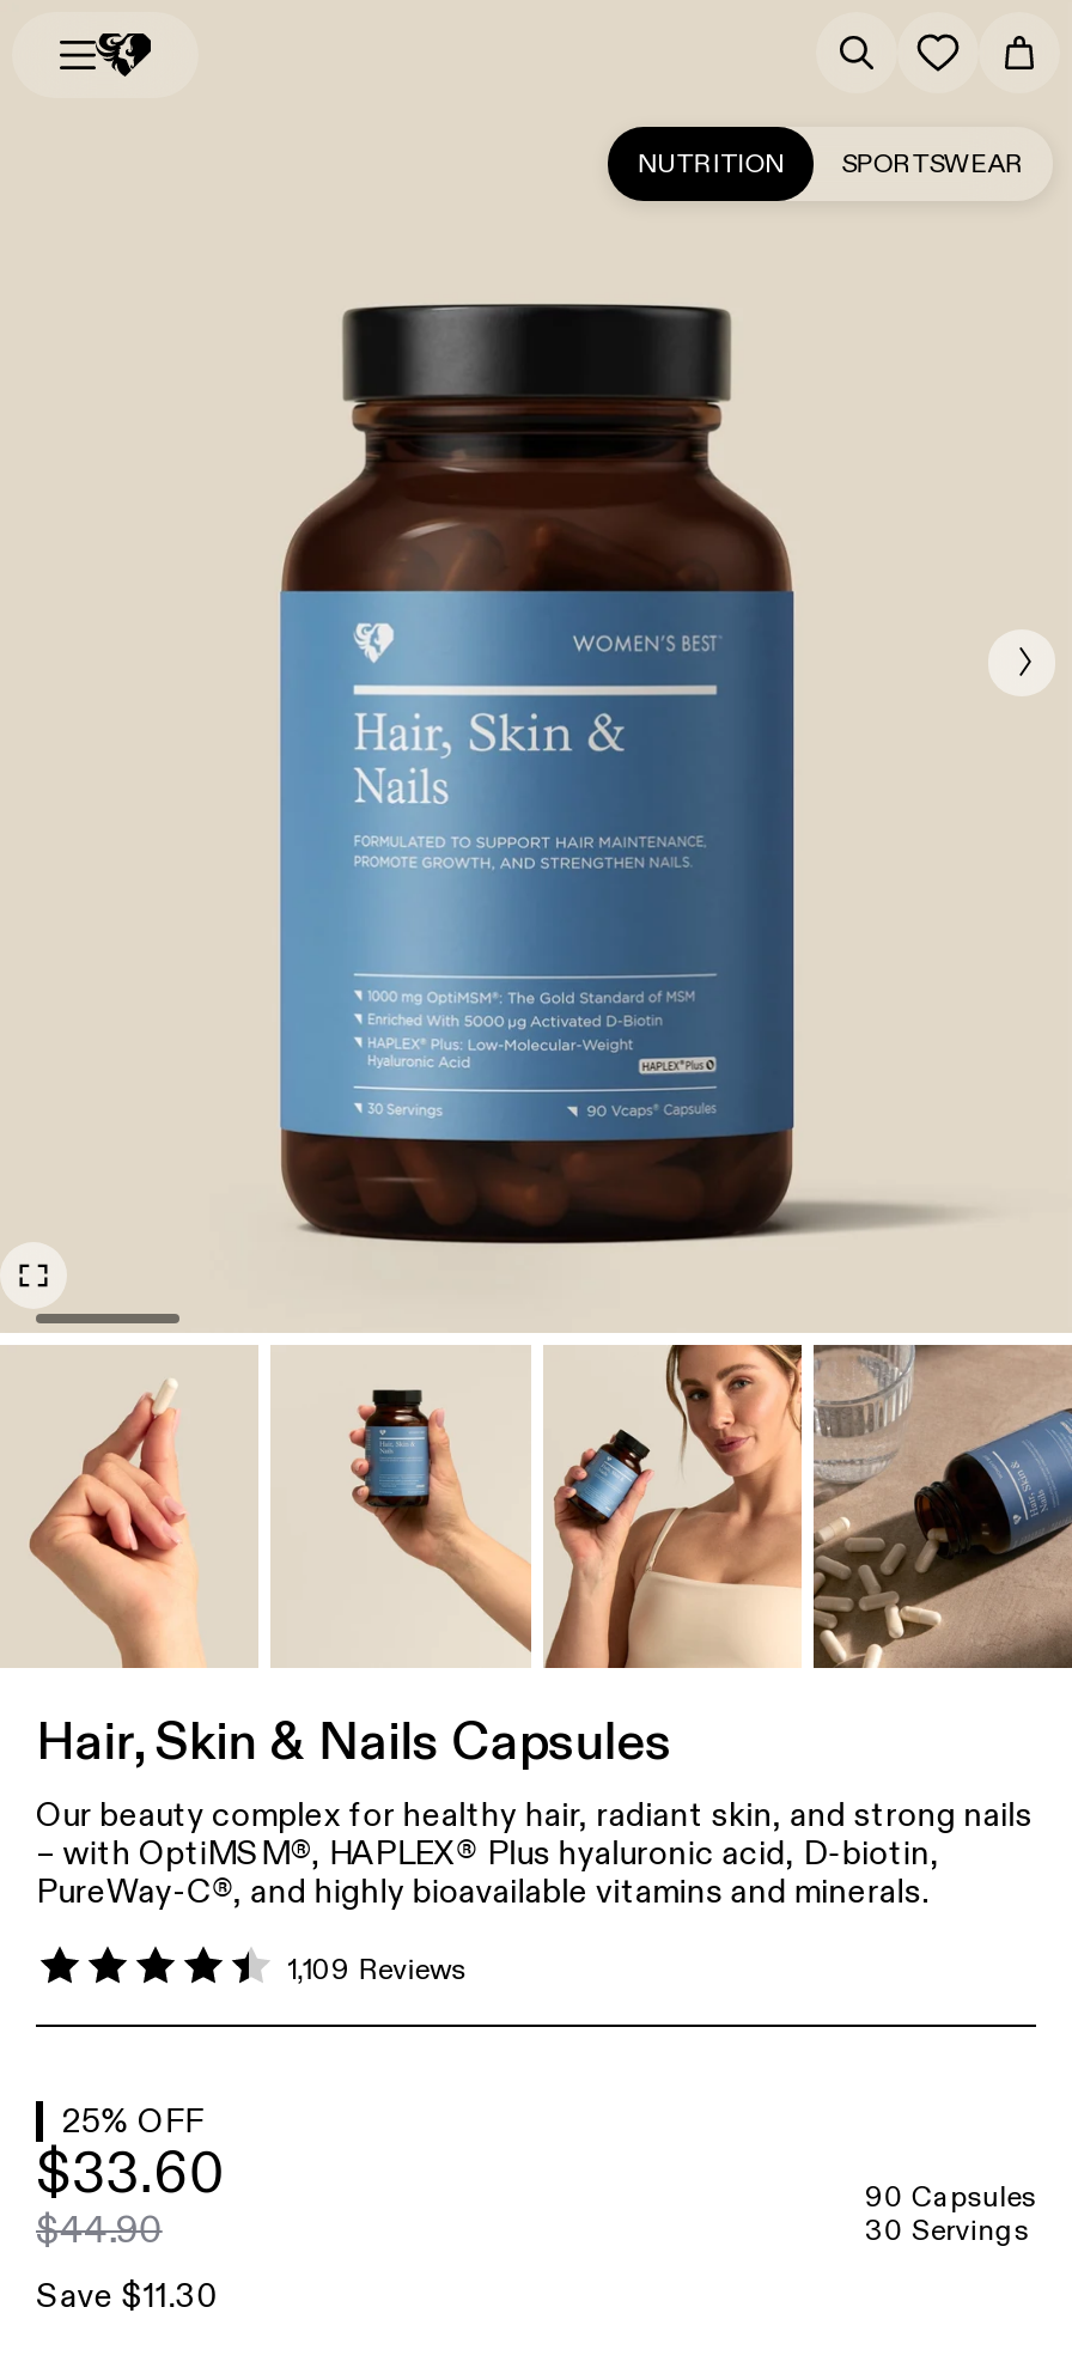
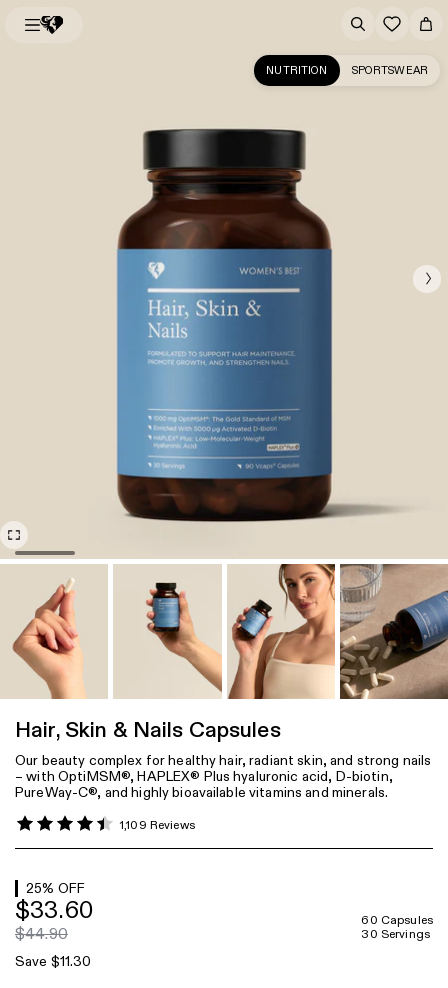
[865,2178,1036,2217] 90 Capsules -> [361,912,433,928] 60 Capsules

